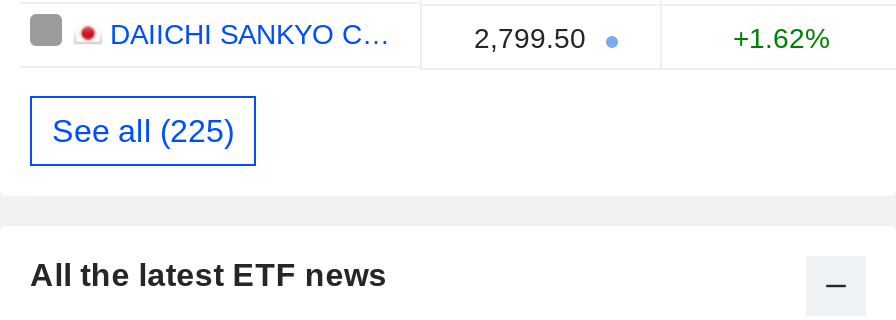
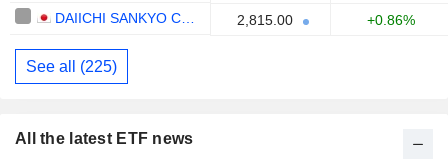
[474,23,586,55] 2,799.50 -> [237,12,293,28] 2,815.00
[733,23,829,55] +1.62% -> [366,12,414,28] +0.86%

